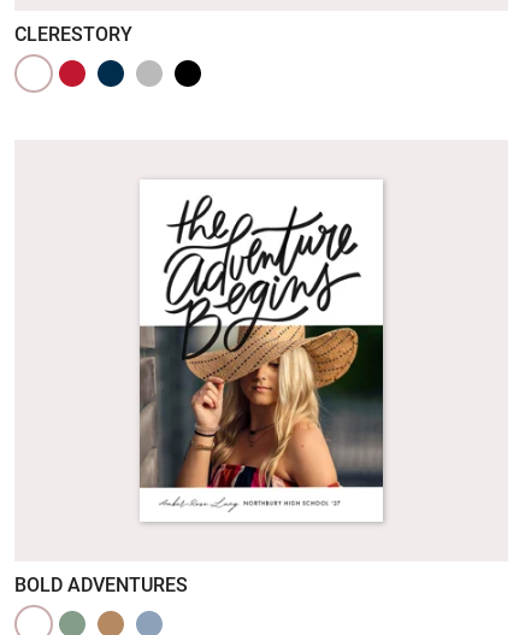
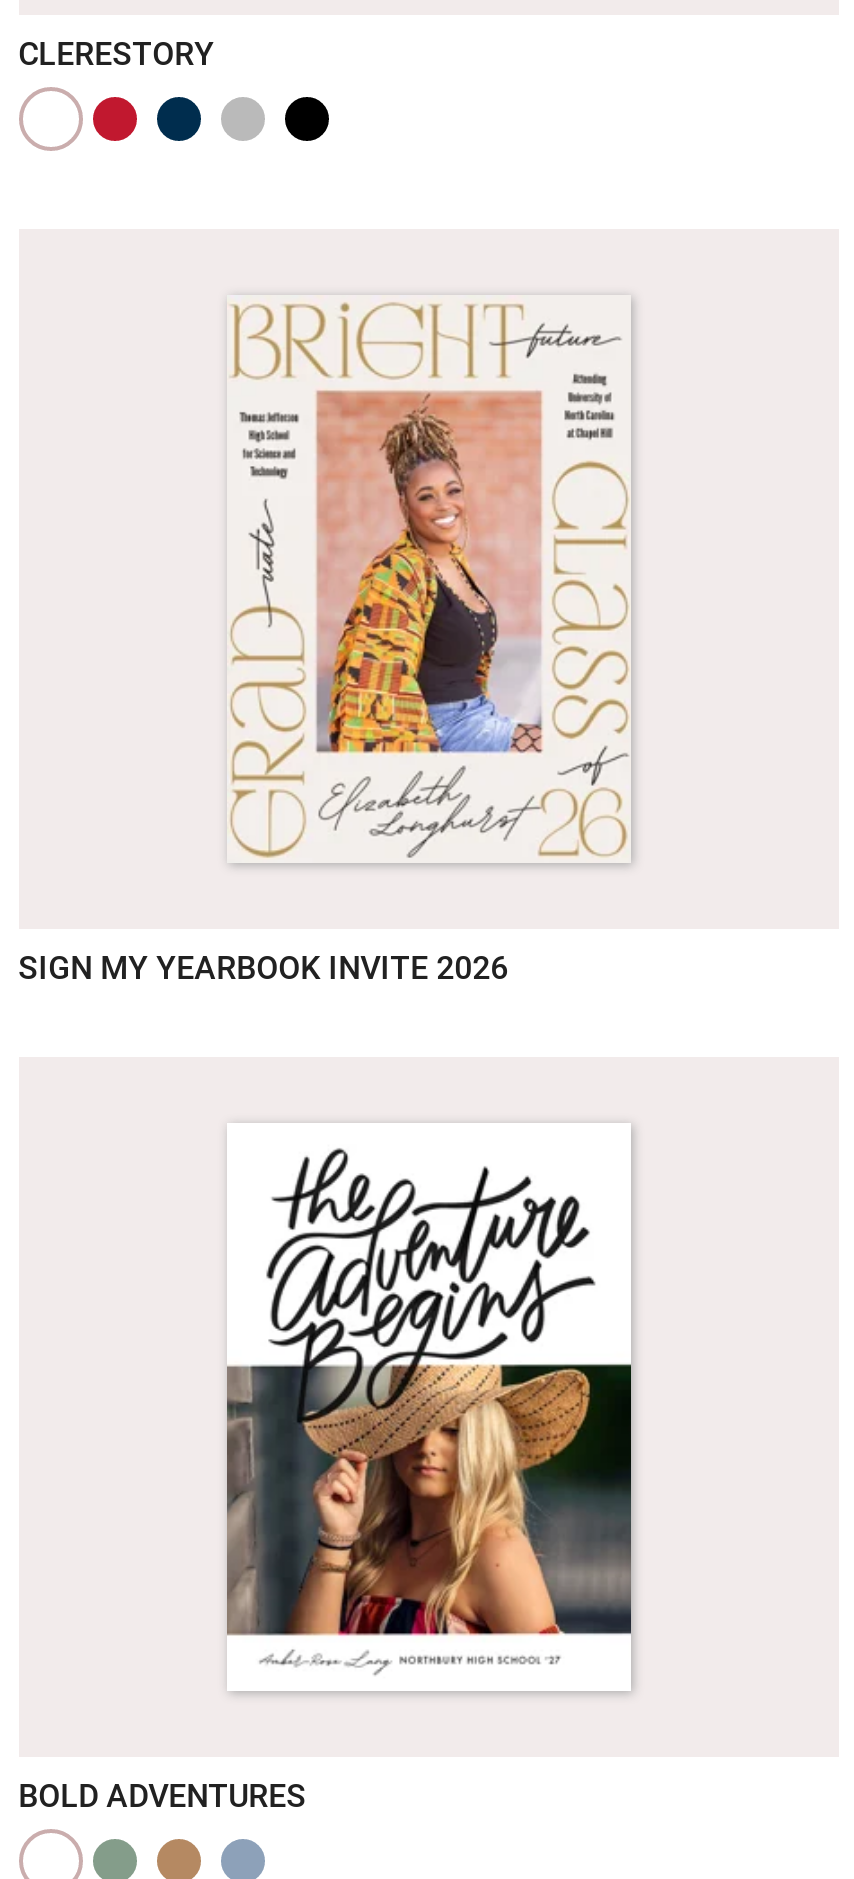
none -> [18,949,508,987] SIGN MY YEARBOOK INVITE 2026
none -> [229,301,631,859] [image]

